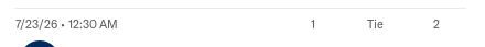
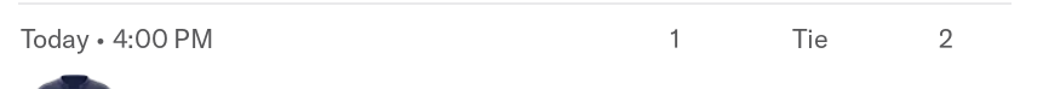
[15,16,118,32] 7/23/26 • 12:30 AM -> [21,22,214,55] Today • 4:00 PM

